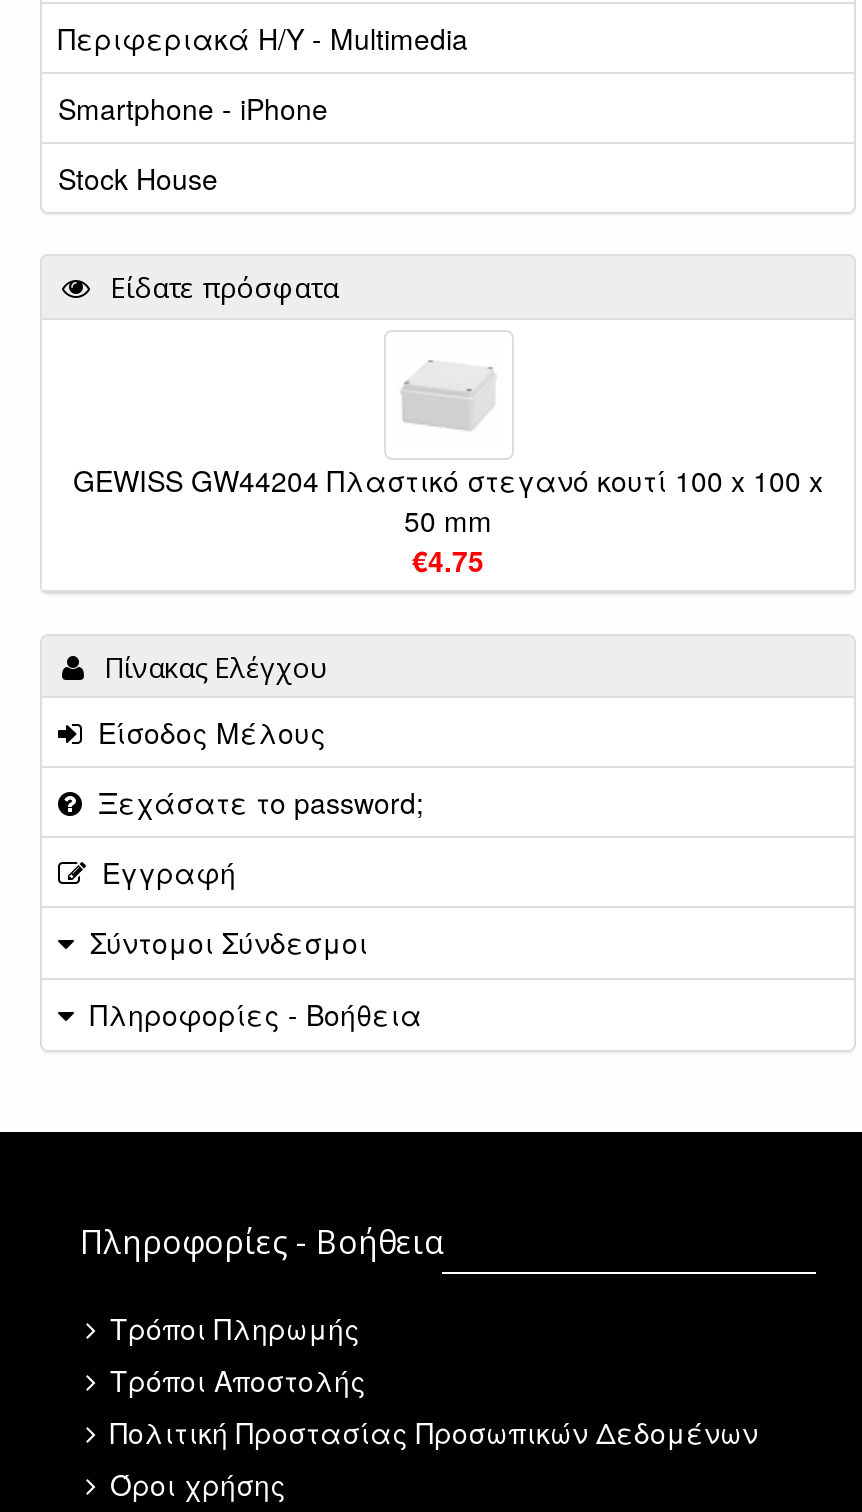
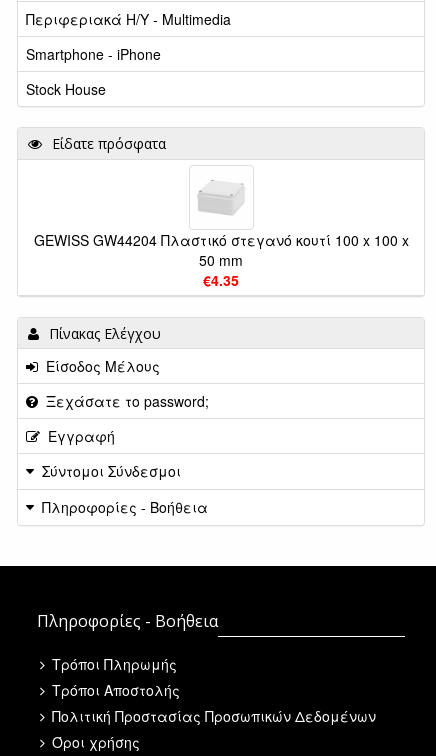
[412,540,484,580] €4.75 -> [203,270,239,290] €4.35

